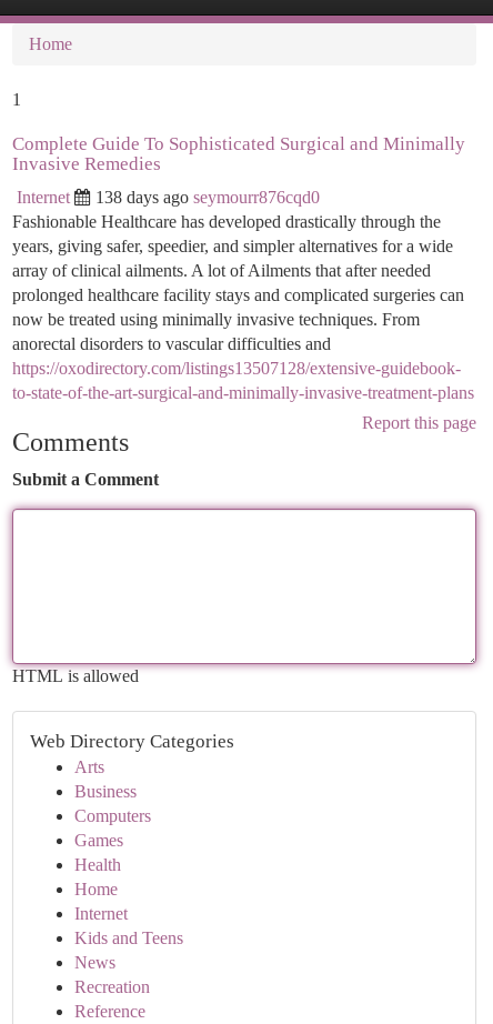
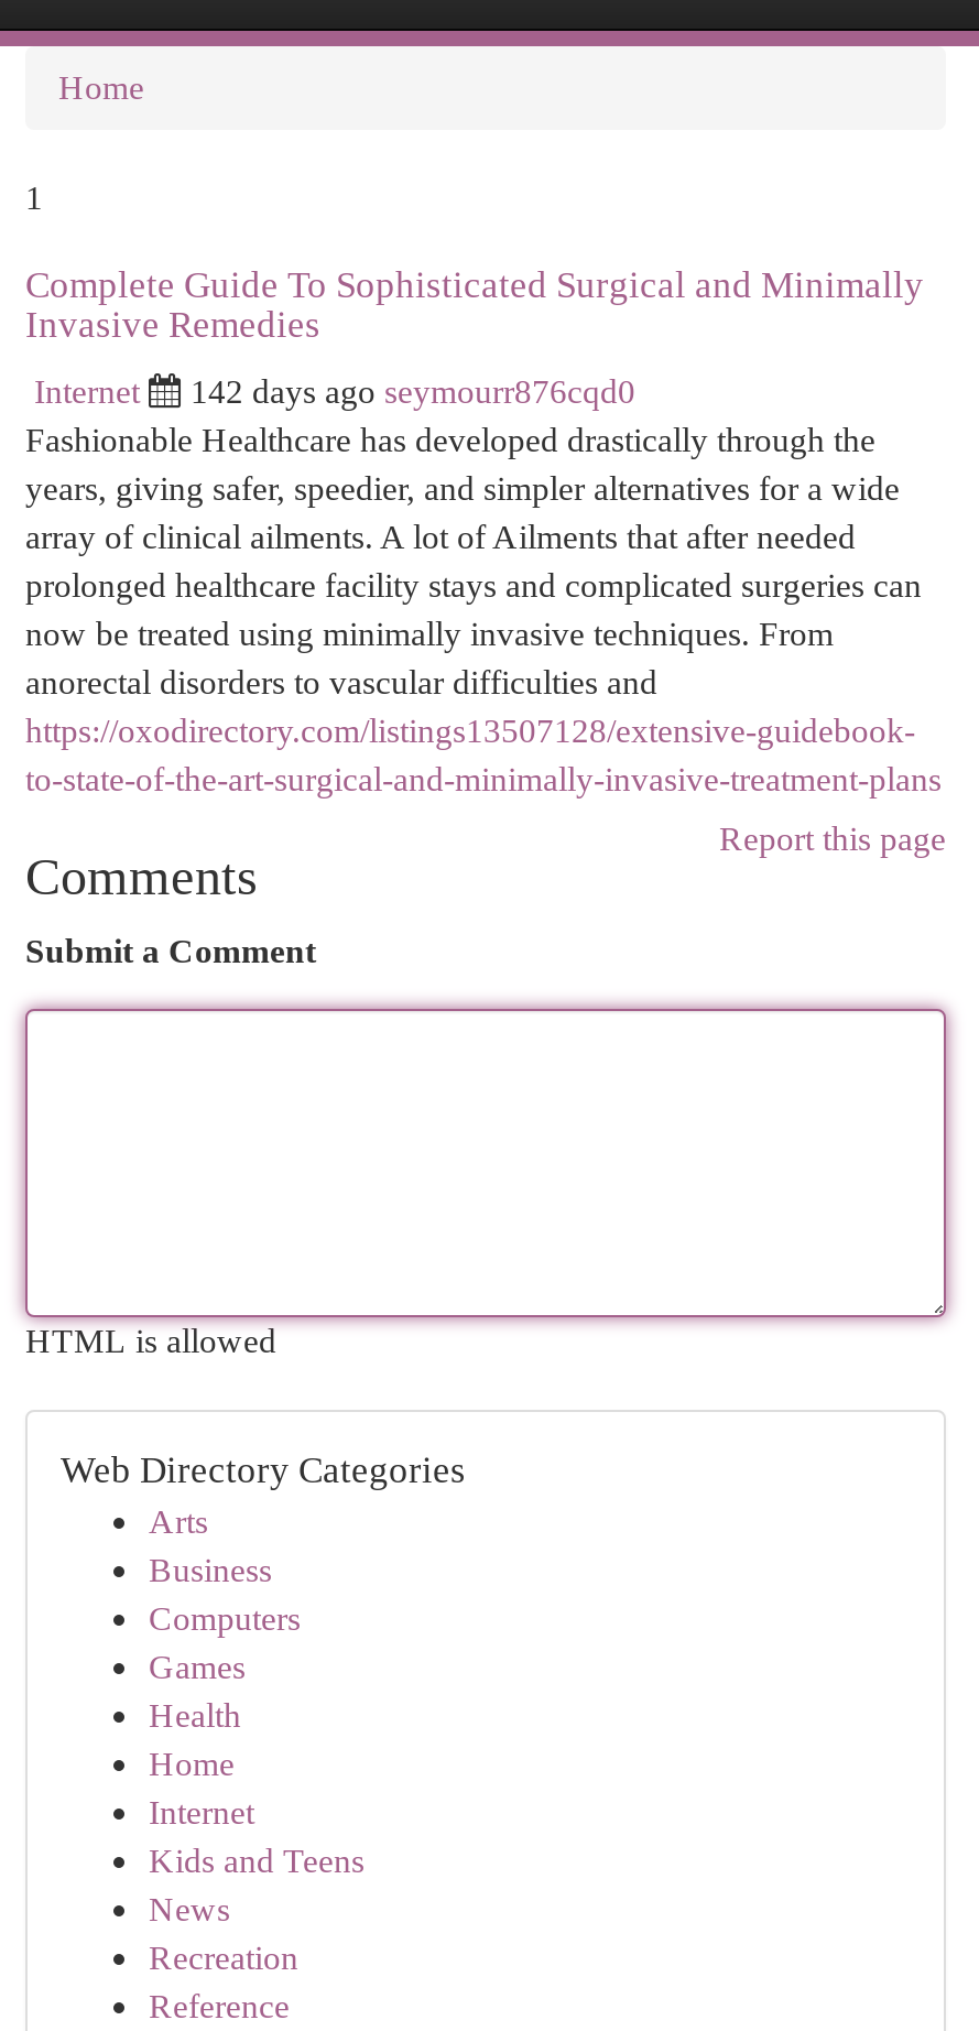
[95,188,320,207] 138 days ago seymourr876cqd0 -> [191,372,635,410] 142 days ago seymourr876cqd0

